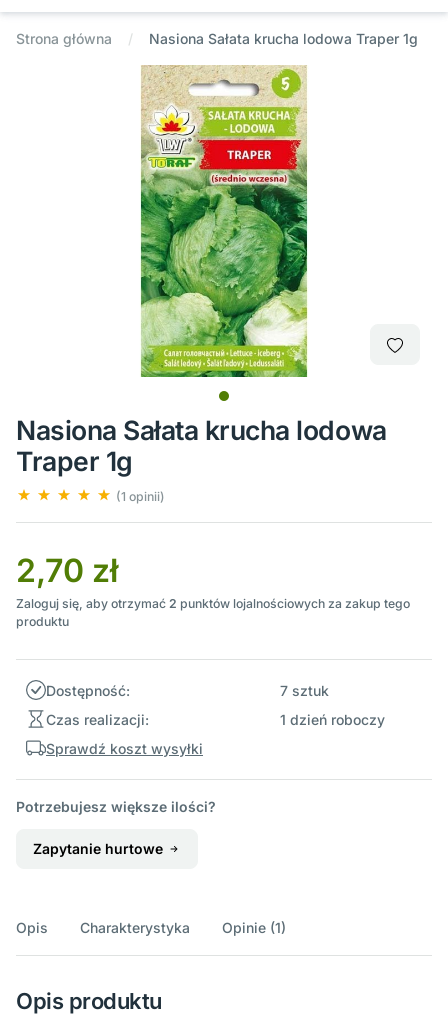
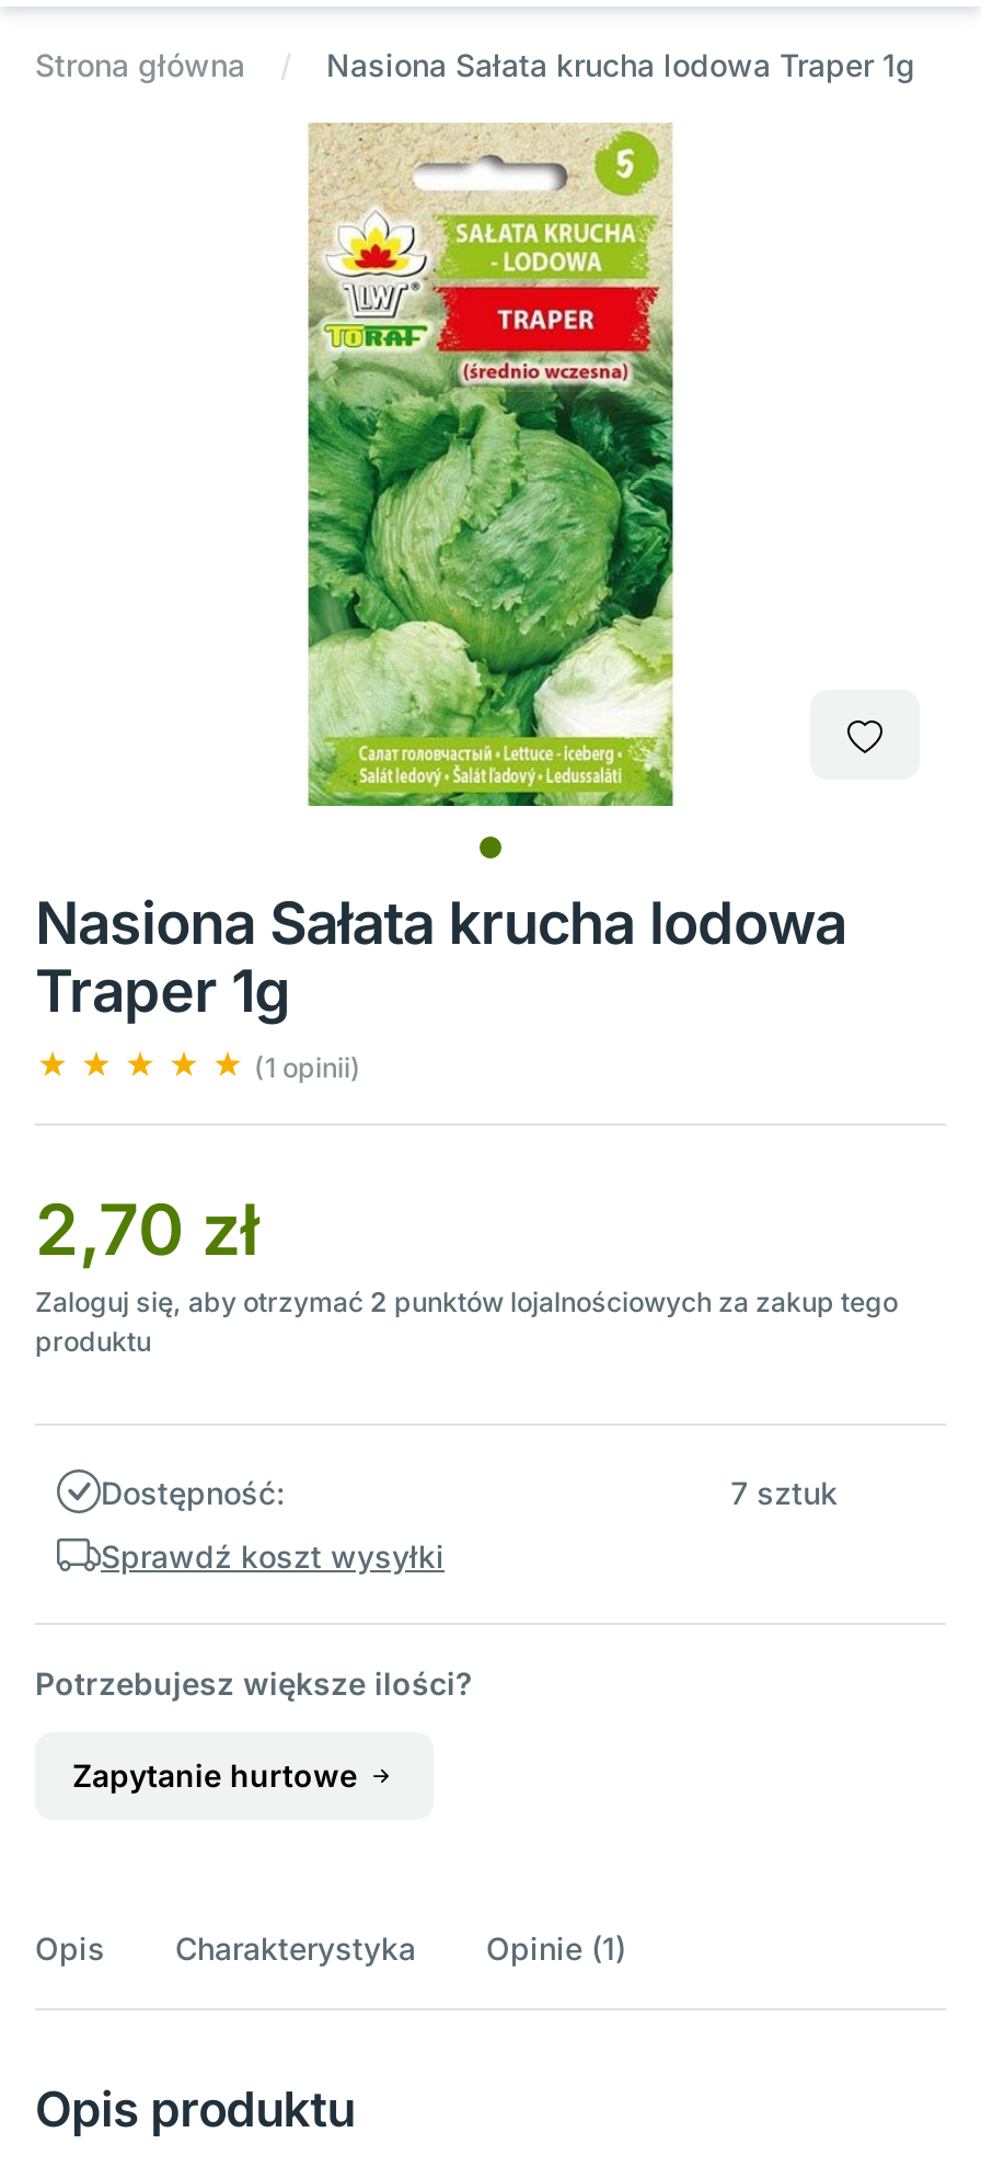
[46,711,385,728] Czas realizacji: | 1 dzień roboczy -> none

